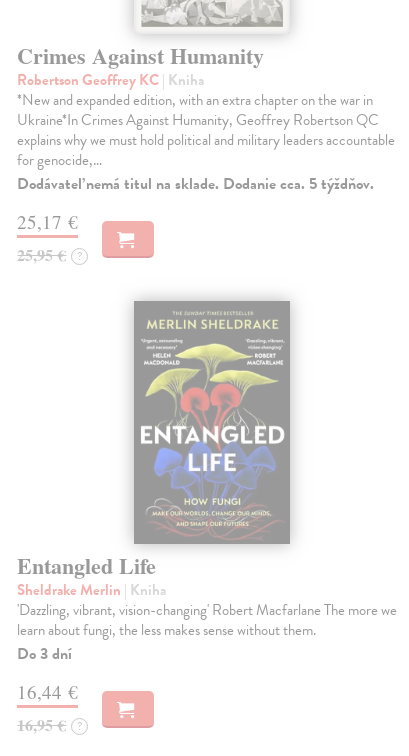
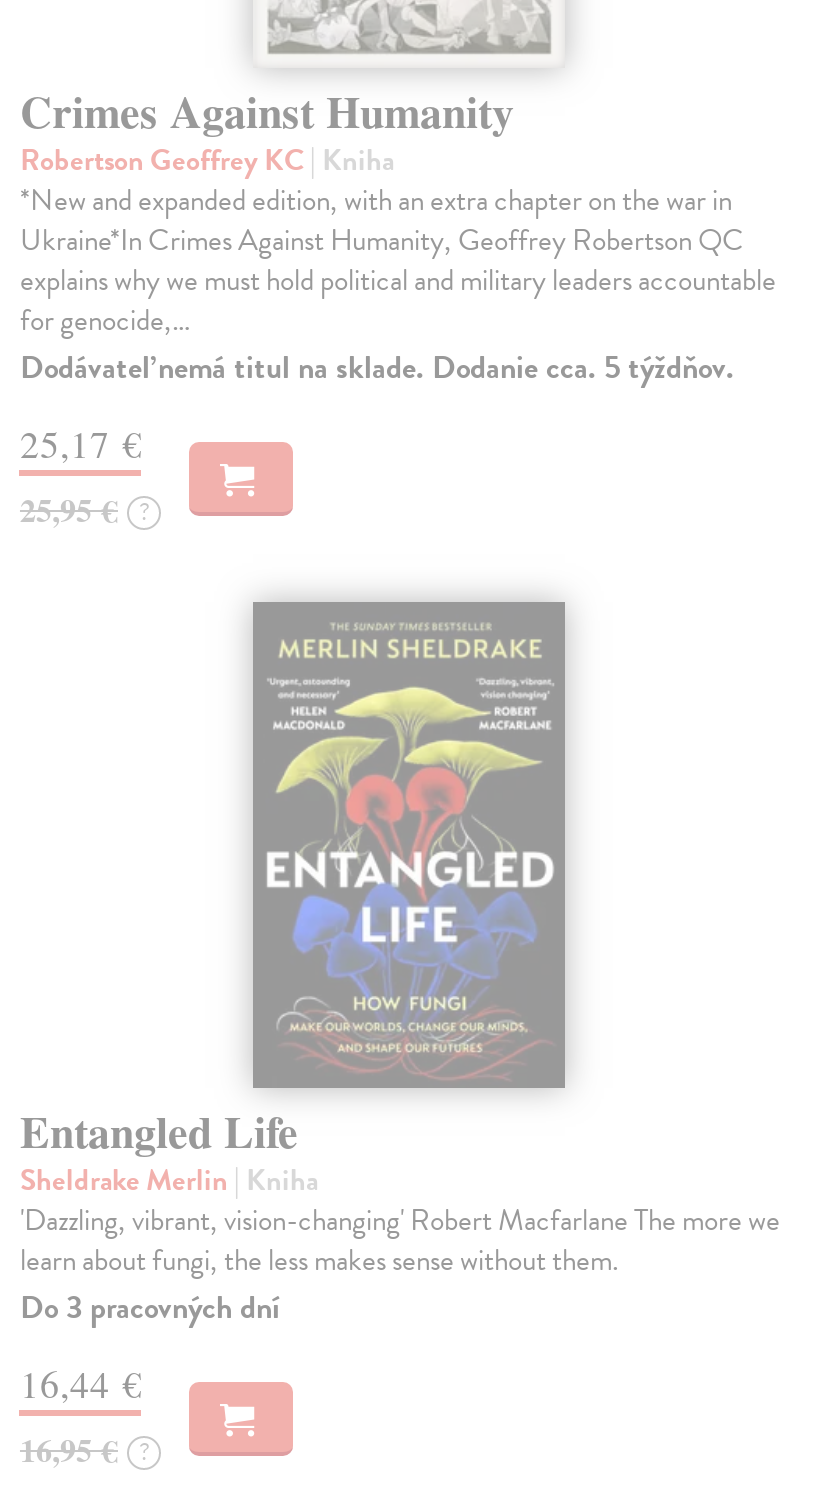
[17,642,72,666] Do 3 dní -> [20,1284,280,1332] Do 3 pracovných dní

